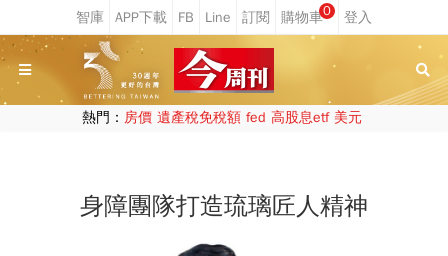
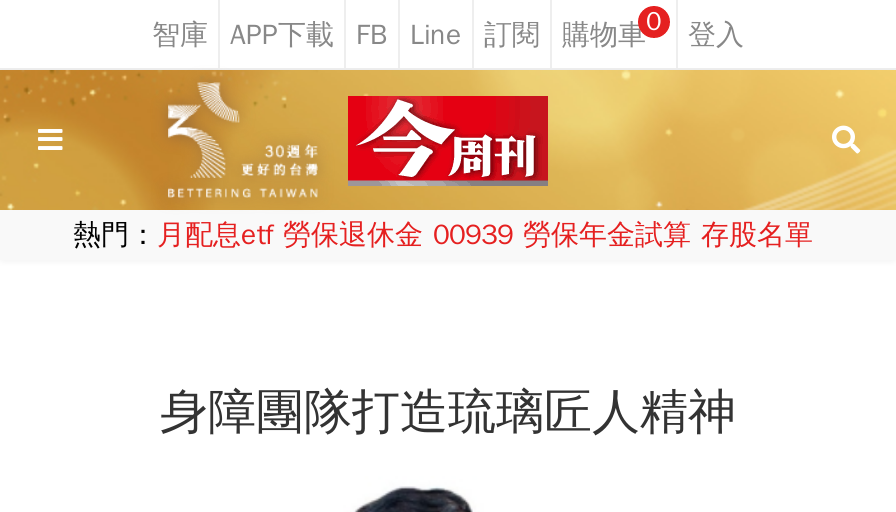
[81,109,361,126] 熱門：房價 遺產稅免稅額 fed 高股息etf 美元 -> [73,218,813,252] 熱門：月配息etf 勞保退休金 00939 勞保年金試算 存股名單

